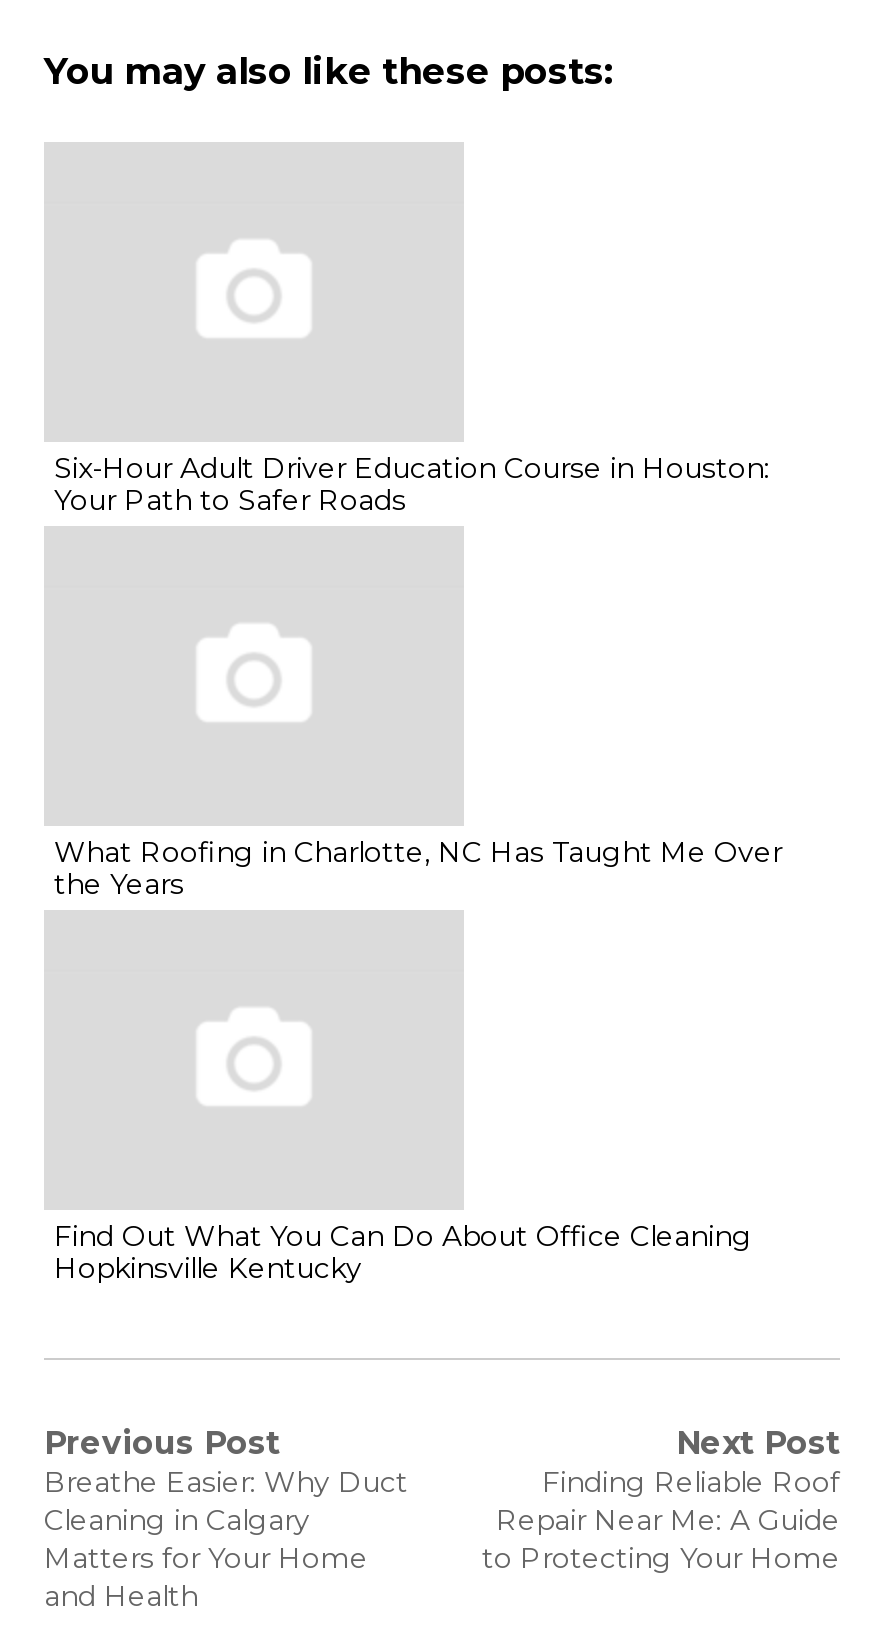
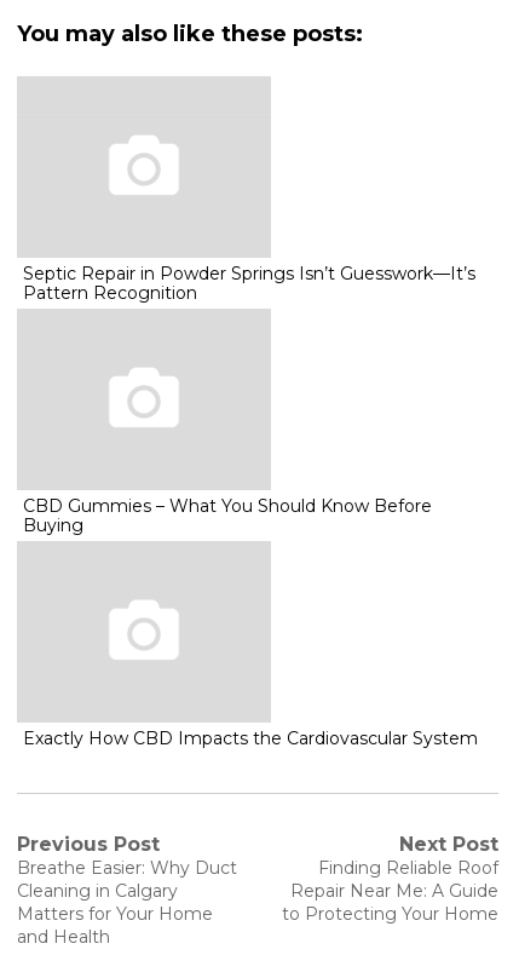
[54,450,770,518] Six-Hour Adult Driver Education Course in Houston: | Your Path to Safer Roads -> [23,263,475,304] Septic Repair in Powder Springs Isn’t Guesswork—It’s | Pattern Recognition
[54,834,782,902] What Roofing in Charlotte, NC Has Taught Me Over | the Years -> [23,495,432,536] CBD Gummies – What You Should Know Before | Buying
[54,1218,752,1286] Find Out What You Can Do About Office Cleaning | Hopkinsville Kentucky -> [23,727,478,749] Exactly How CBD Impacts the Cardiovascular System

